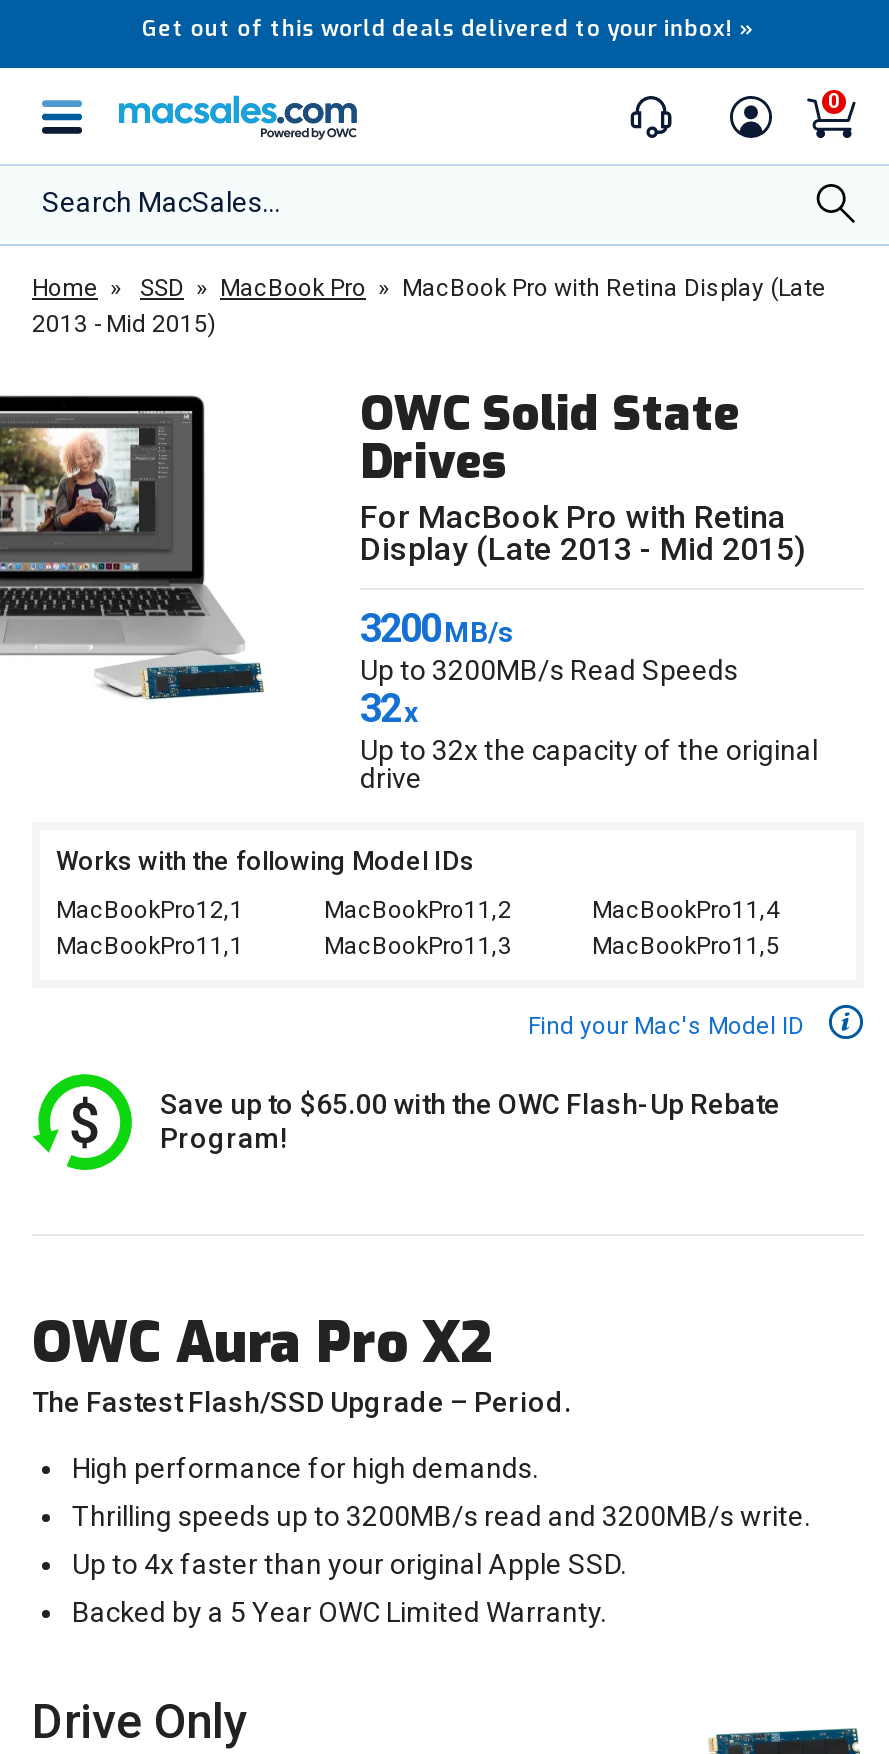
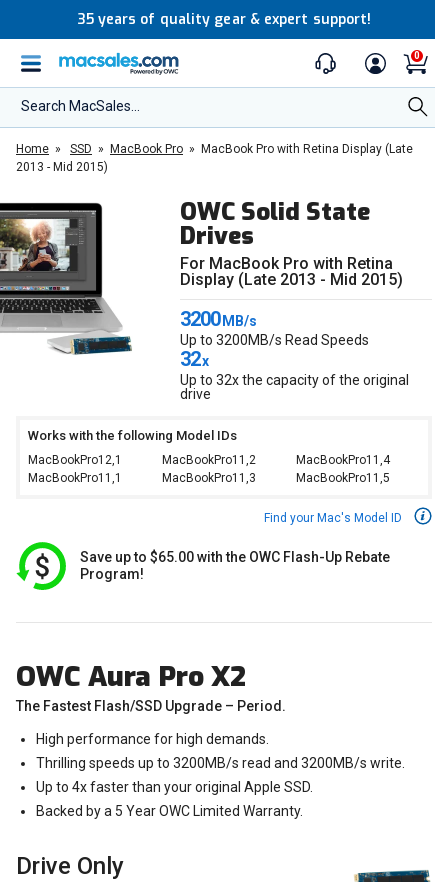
[142,14,754,44] Get out of this world deals delivered to your inbox! » -> [76,10,371,29] 35 years of quality gear & expert support!

